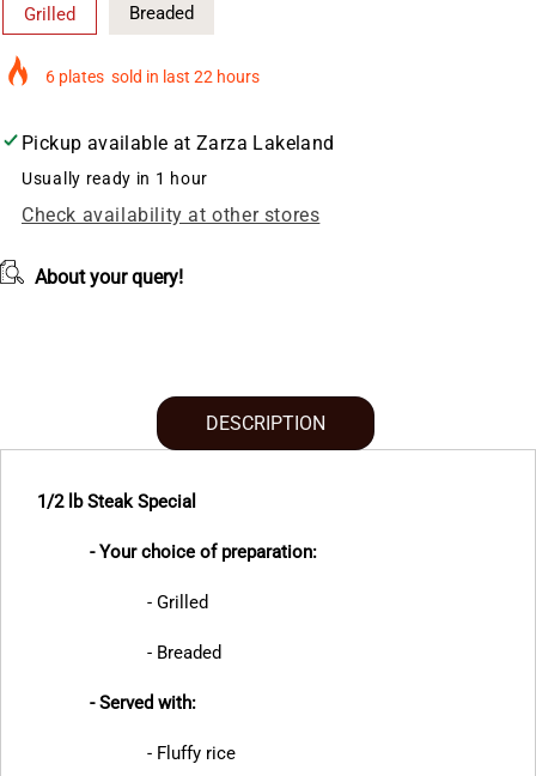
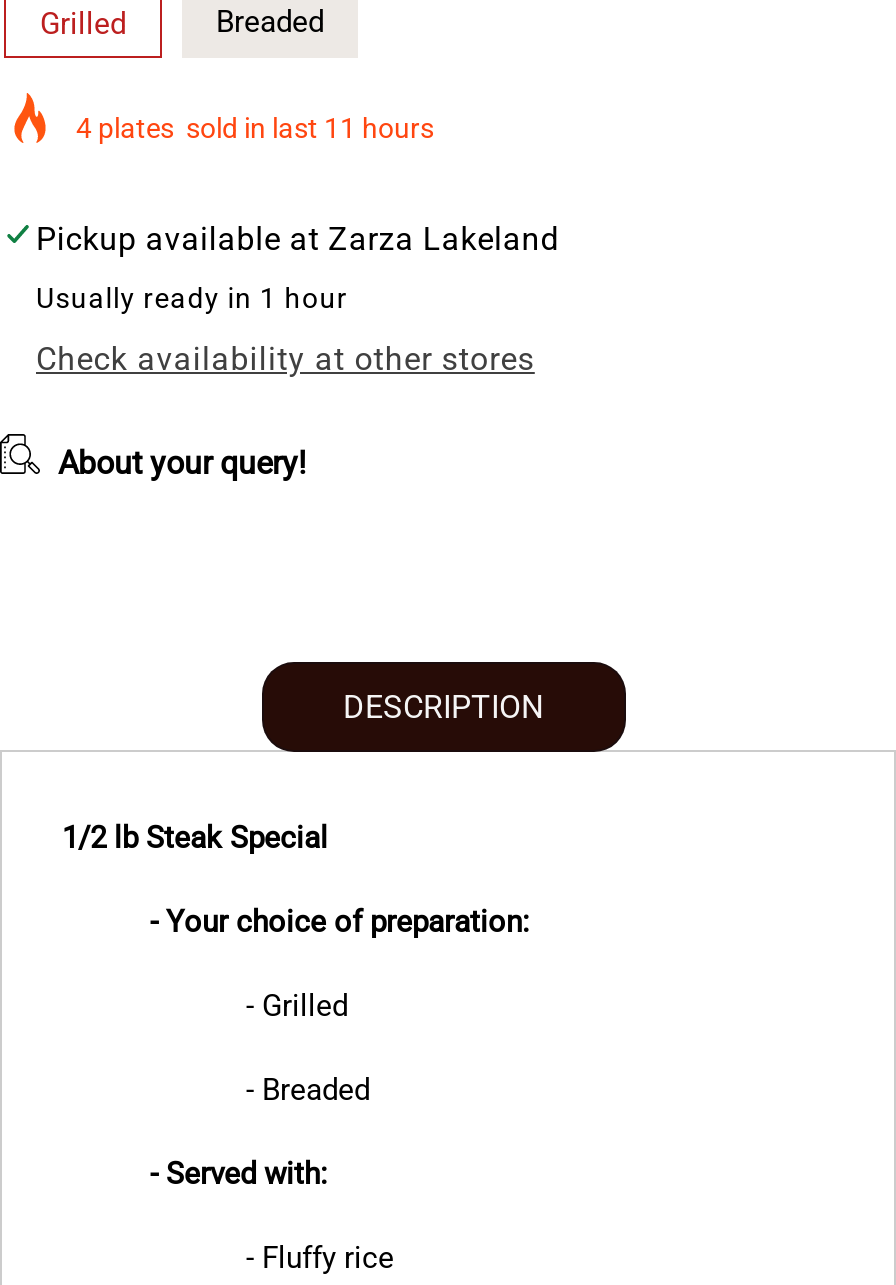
[45,67,260,86] 6 plates sold in last 22 hours -> [76,112,434,144] 4 plates sold in last 11 hours

